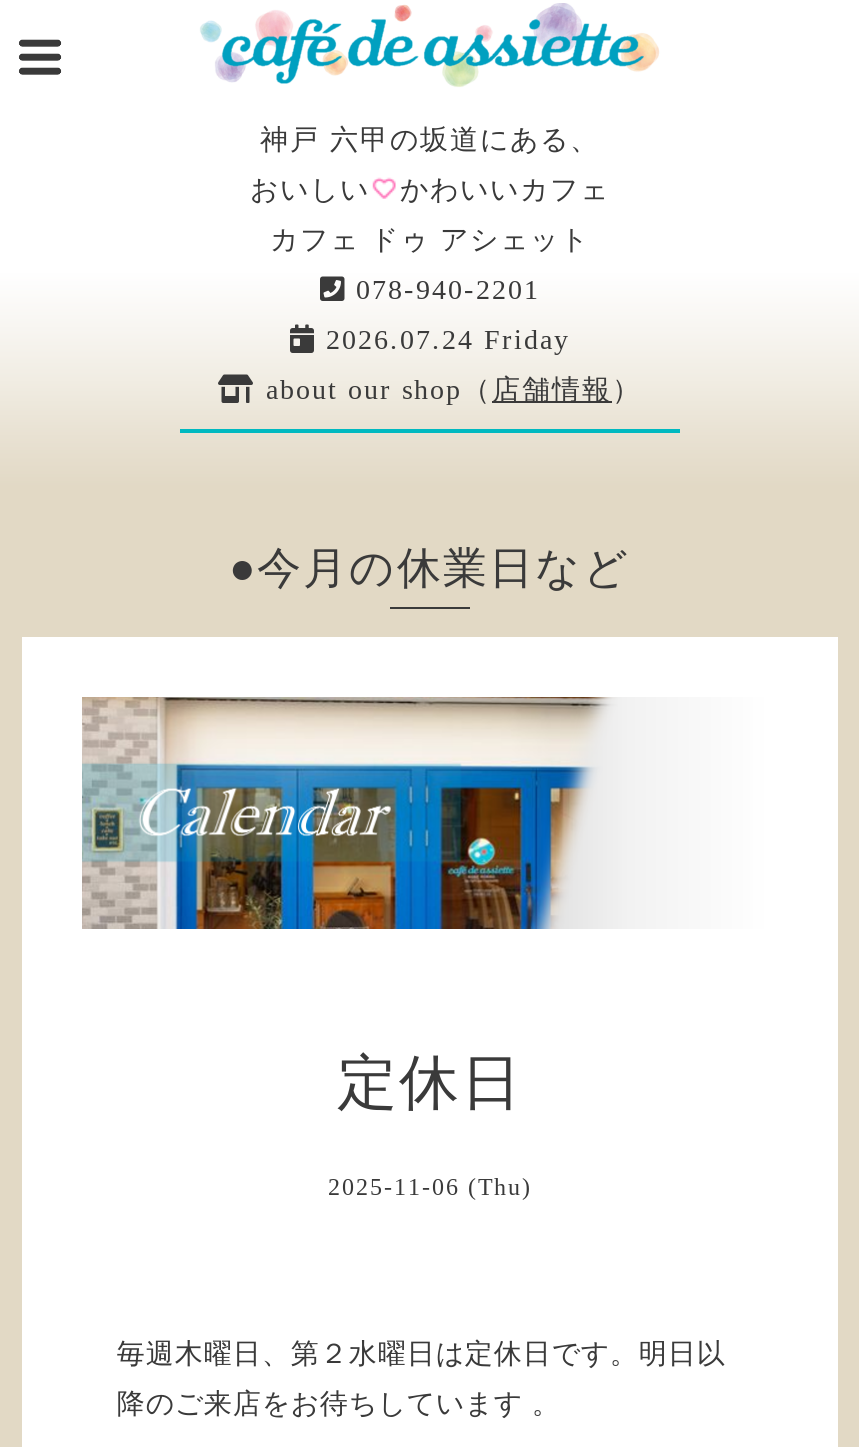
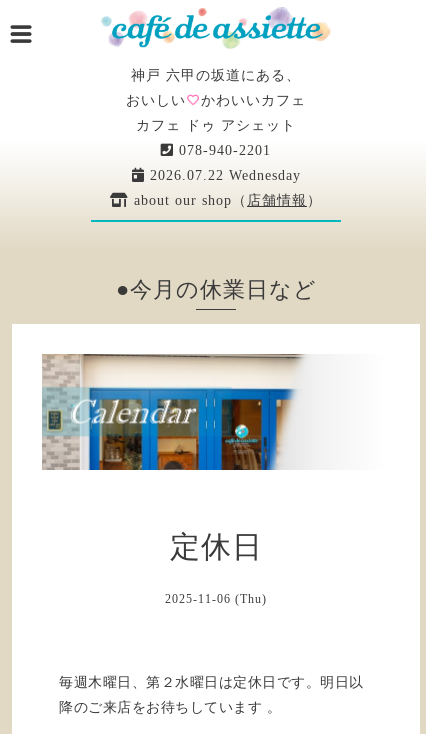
[316,325,570,355] 2026.07.24 Friday -> [144,168,300,183] 2026.07.22 Wednesday

